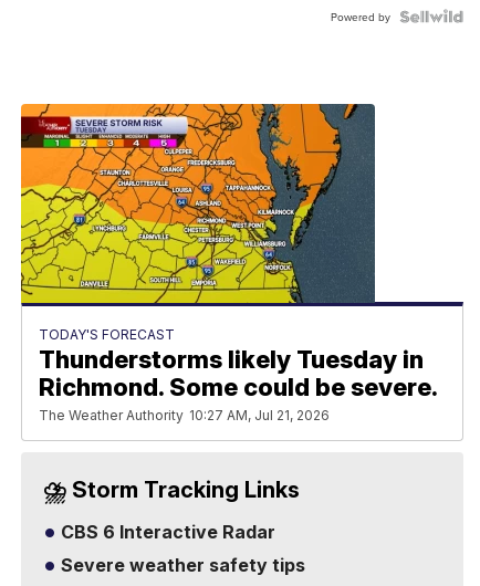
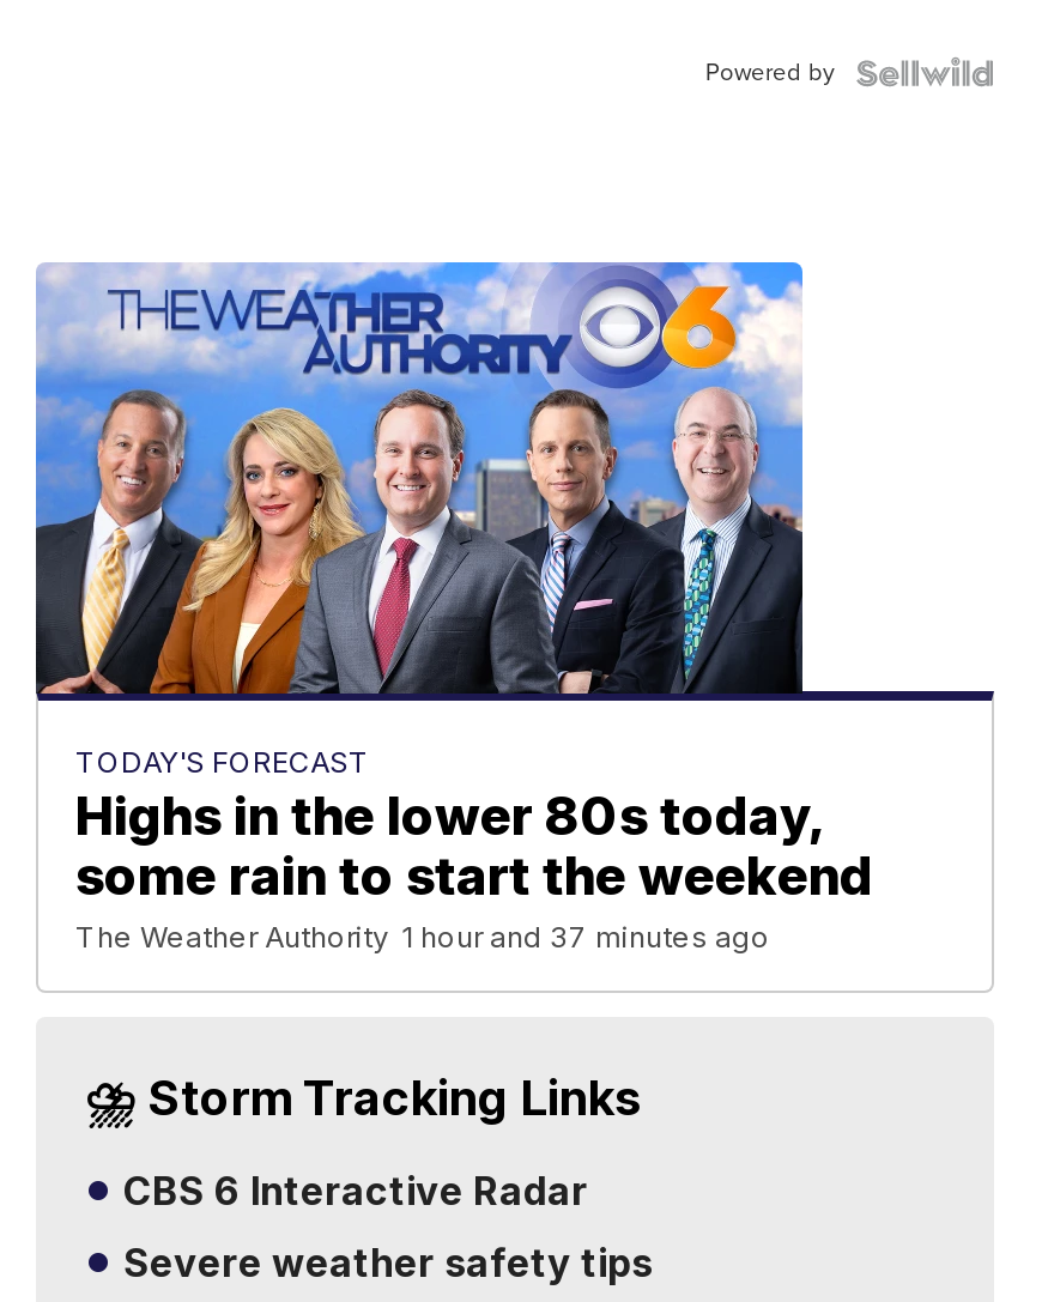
[20,103,439,424] [image] | Thunderstorms likely Tuesday in | Richmond. Some could be severe. | The Weather Authority 10:27 AM, Jul 21, 2026 -> [34,260,873,956] [image] | Highs in the lower 80s today, | some rain to start the weekend | The Weather Authority 1 hour and 37 minutes ago

